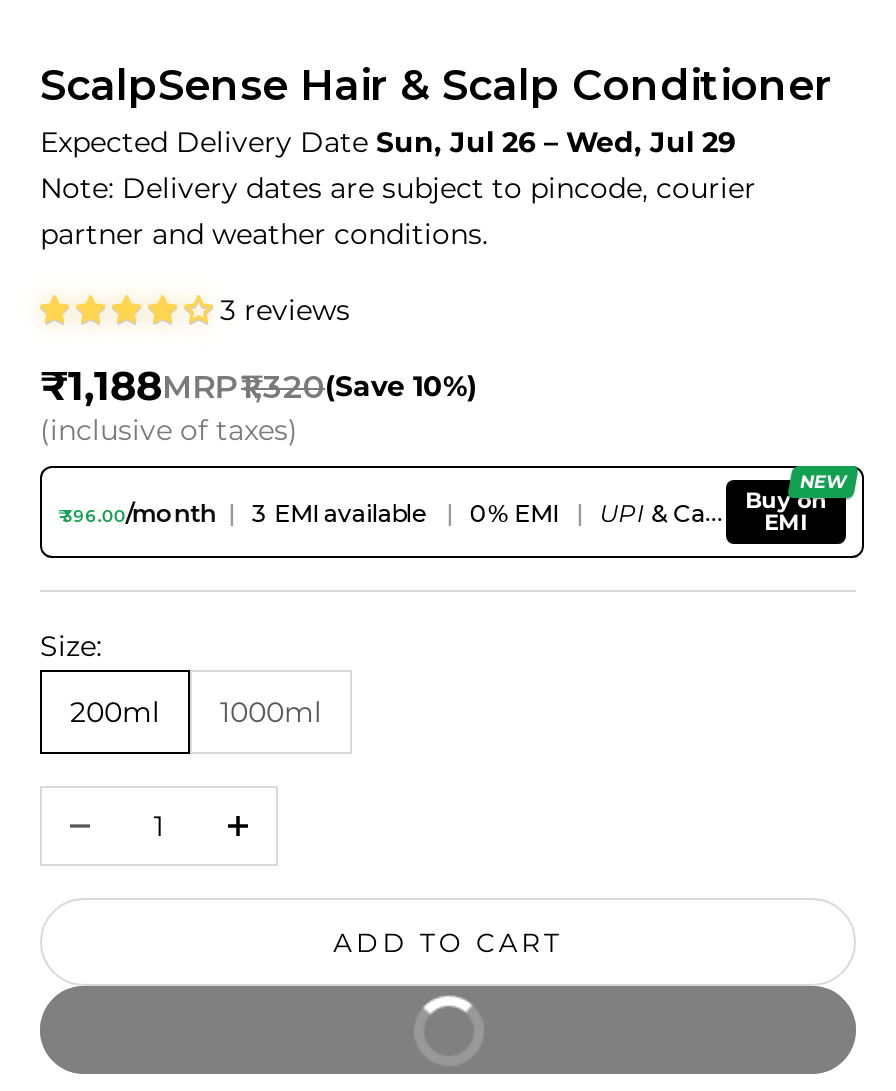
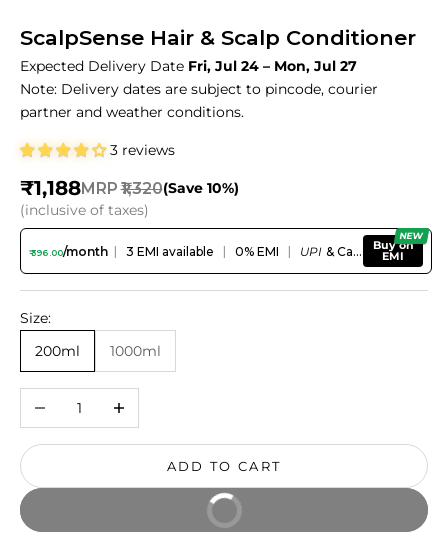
[40,124,736,160] Expected Delivery Date Sun, Jul 26 – Wed, Jul 29 -> [20,57,357,75] Expected Delivery Date Fri, Jul 24 – Mon, Jul 27

